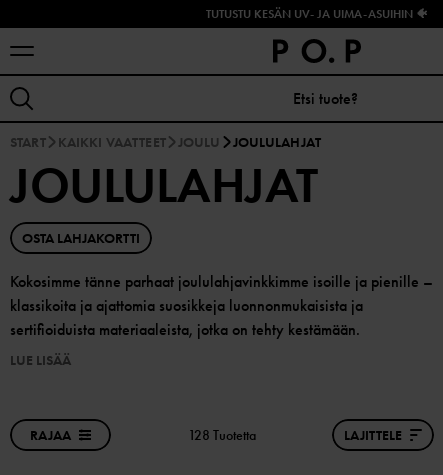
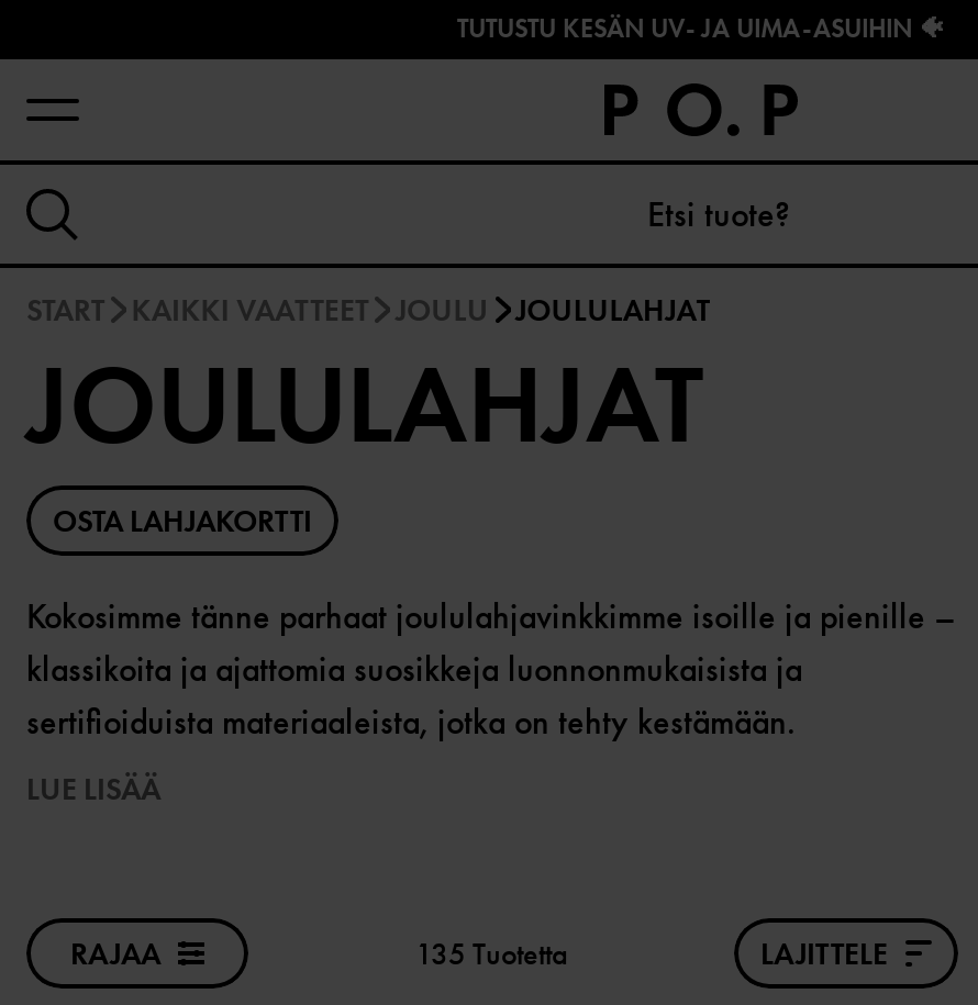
[187,426,255,444] 128 Tuotetta -> [415,934,567,973] 135 Tuotetta

